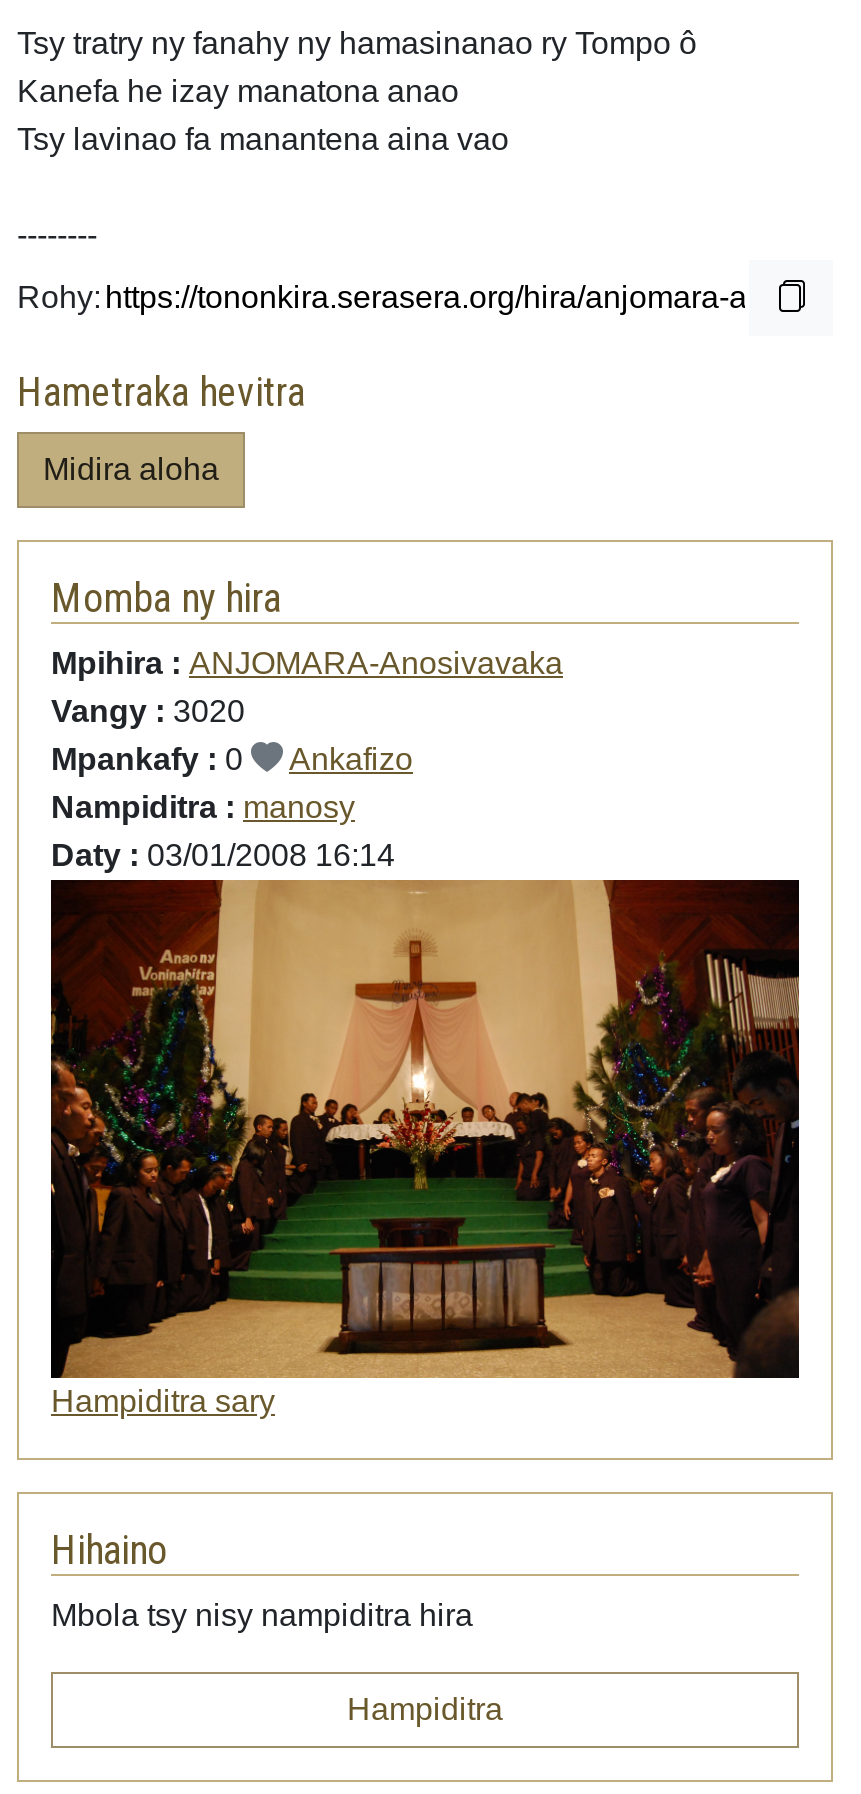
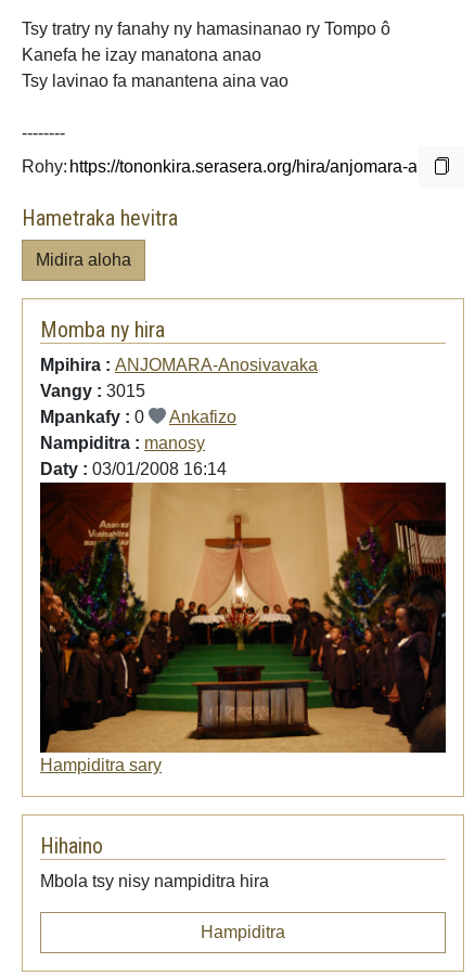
[51,694,245,728] Vangy : 3020 -> [40,382,145,400] Vangy : 3015

